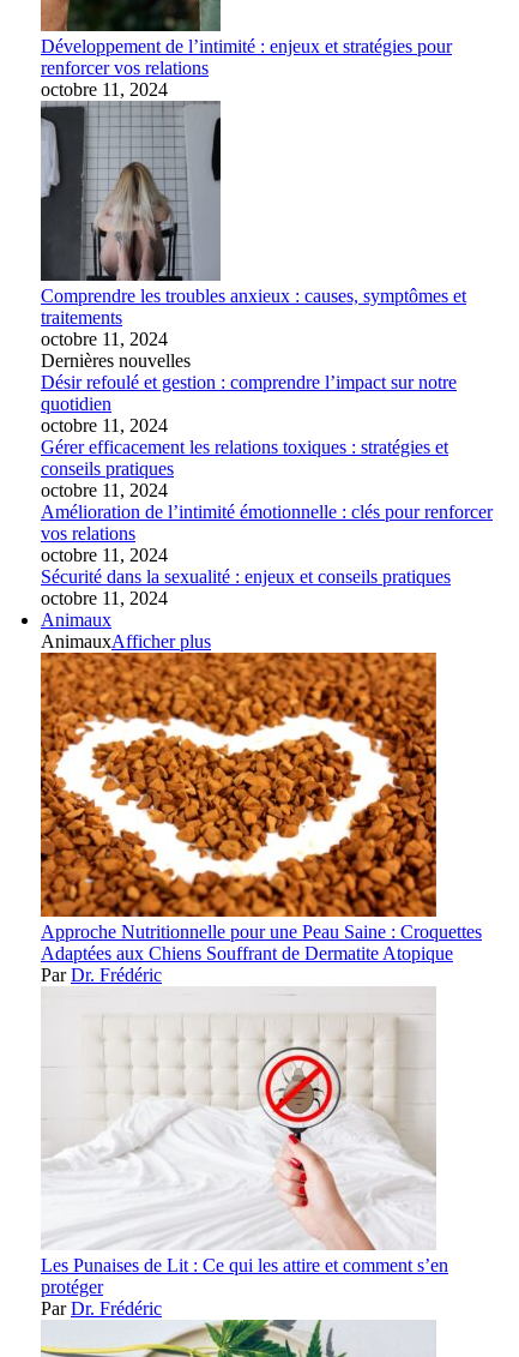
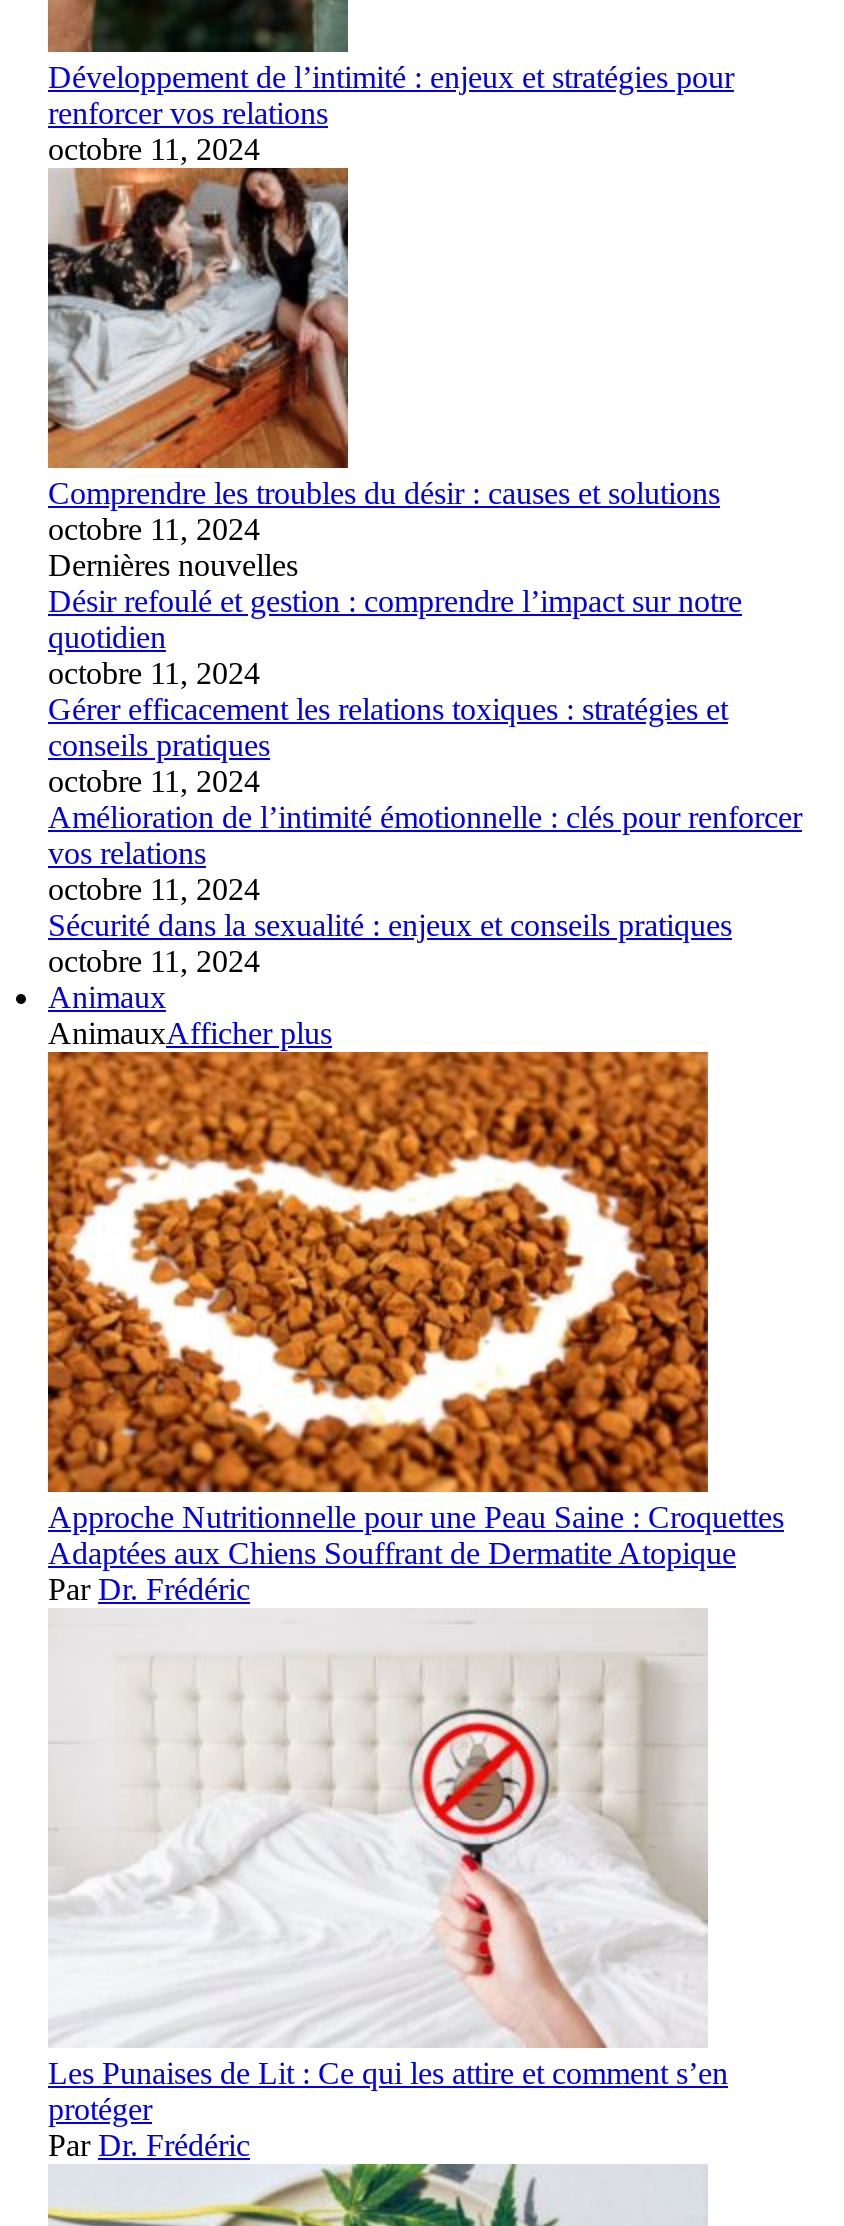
[40,101,466,328] [image] | Comprendre les troubles anxieux : causes, symptômes et | traitements -> [46,166,720,510] [image] | Comprendre les troubles du désir : causes et solutions

